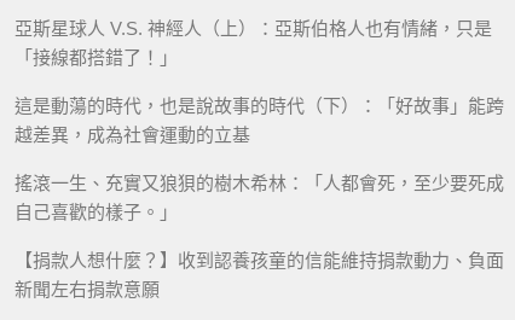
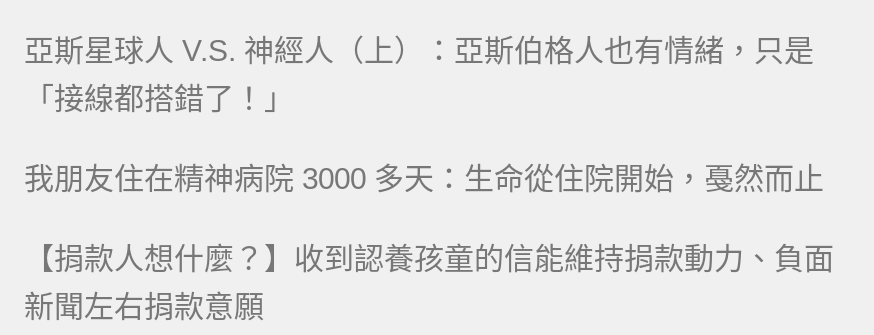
[15,96,504,223] 這是動蕩的時代，也是說故事的時代（下）：「好故事」能跨 | 越差異，成為社會運動的立基 | 搖滾一生、充實又狼狽的樹木希林：「人都會死，至少要死成 | 自己喜歡的樣子。」 -> [24,160,824,194] 我朋友住在精神病院 3000 多天：生命從住院開始，戞然而止

